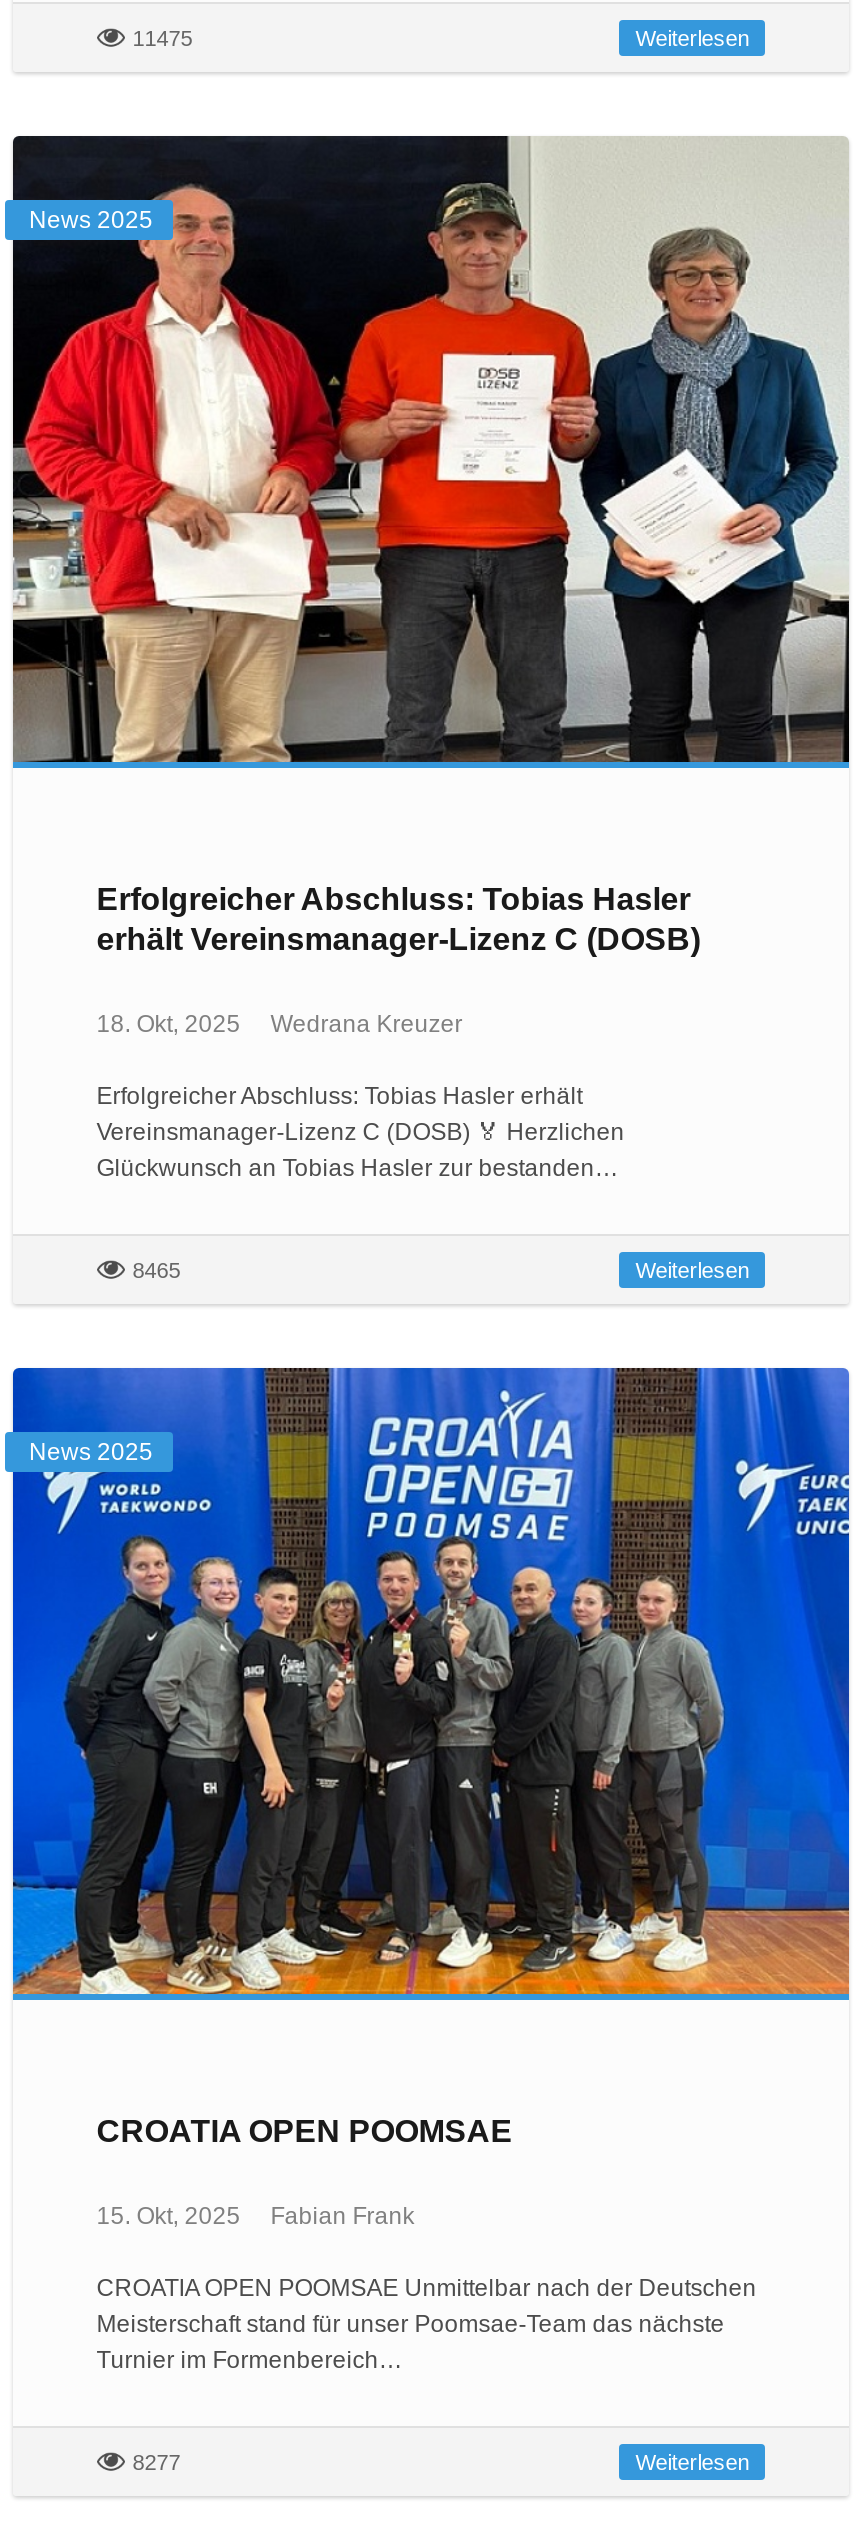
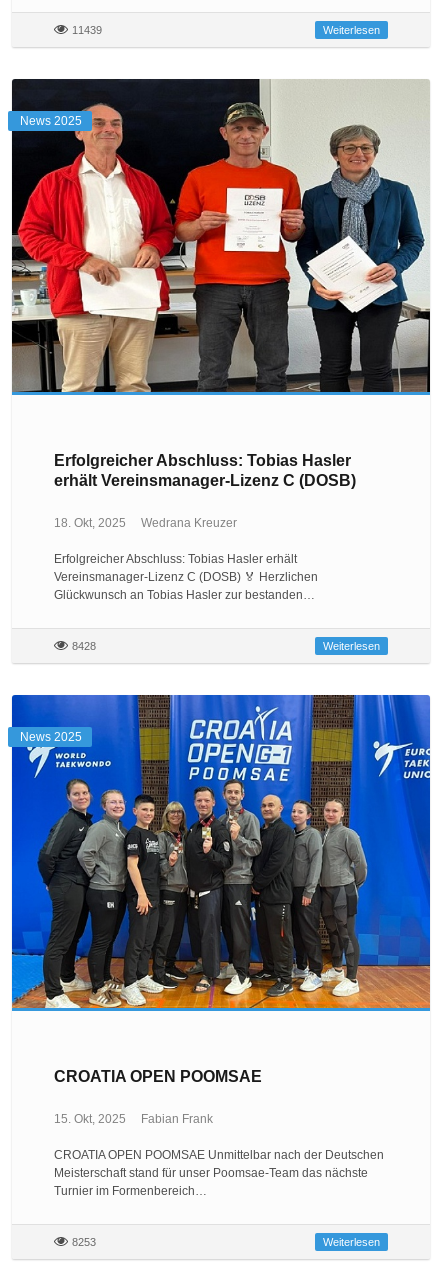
[133,26,193,50] 11475 -> [72,24,102,36] 11439
[133,1258,181,1282] 8465 -> [72,640,96,652] 8428
[133,2449,181,2473] 8277 -> [72,1236,96,1248] 8253

